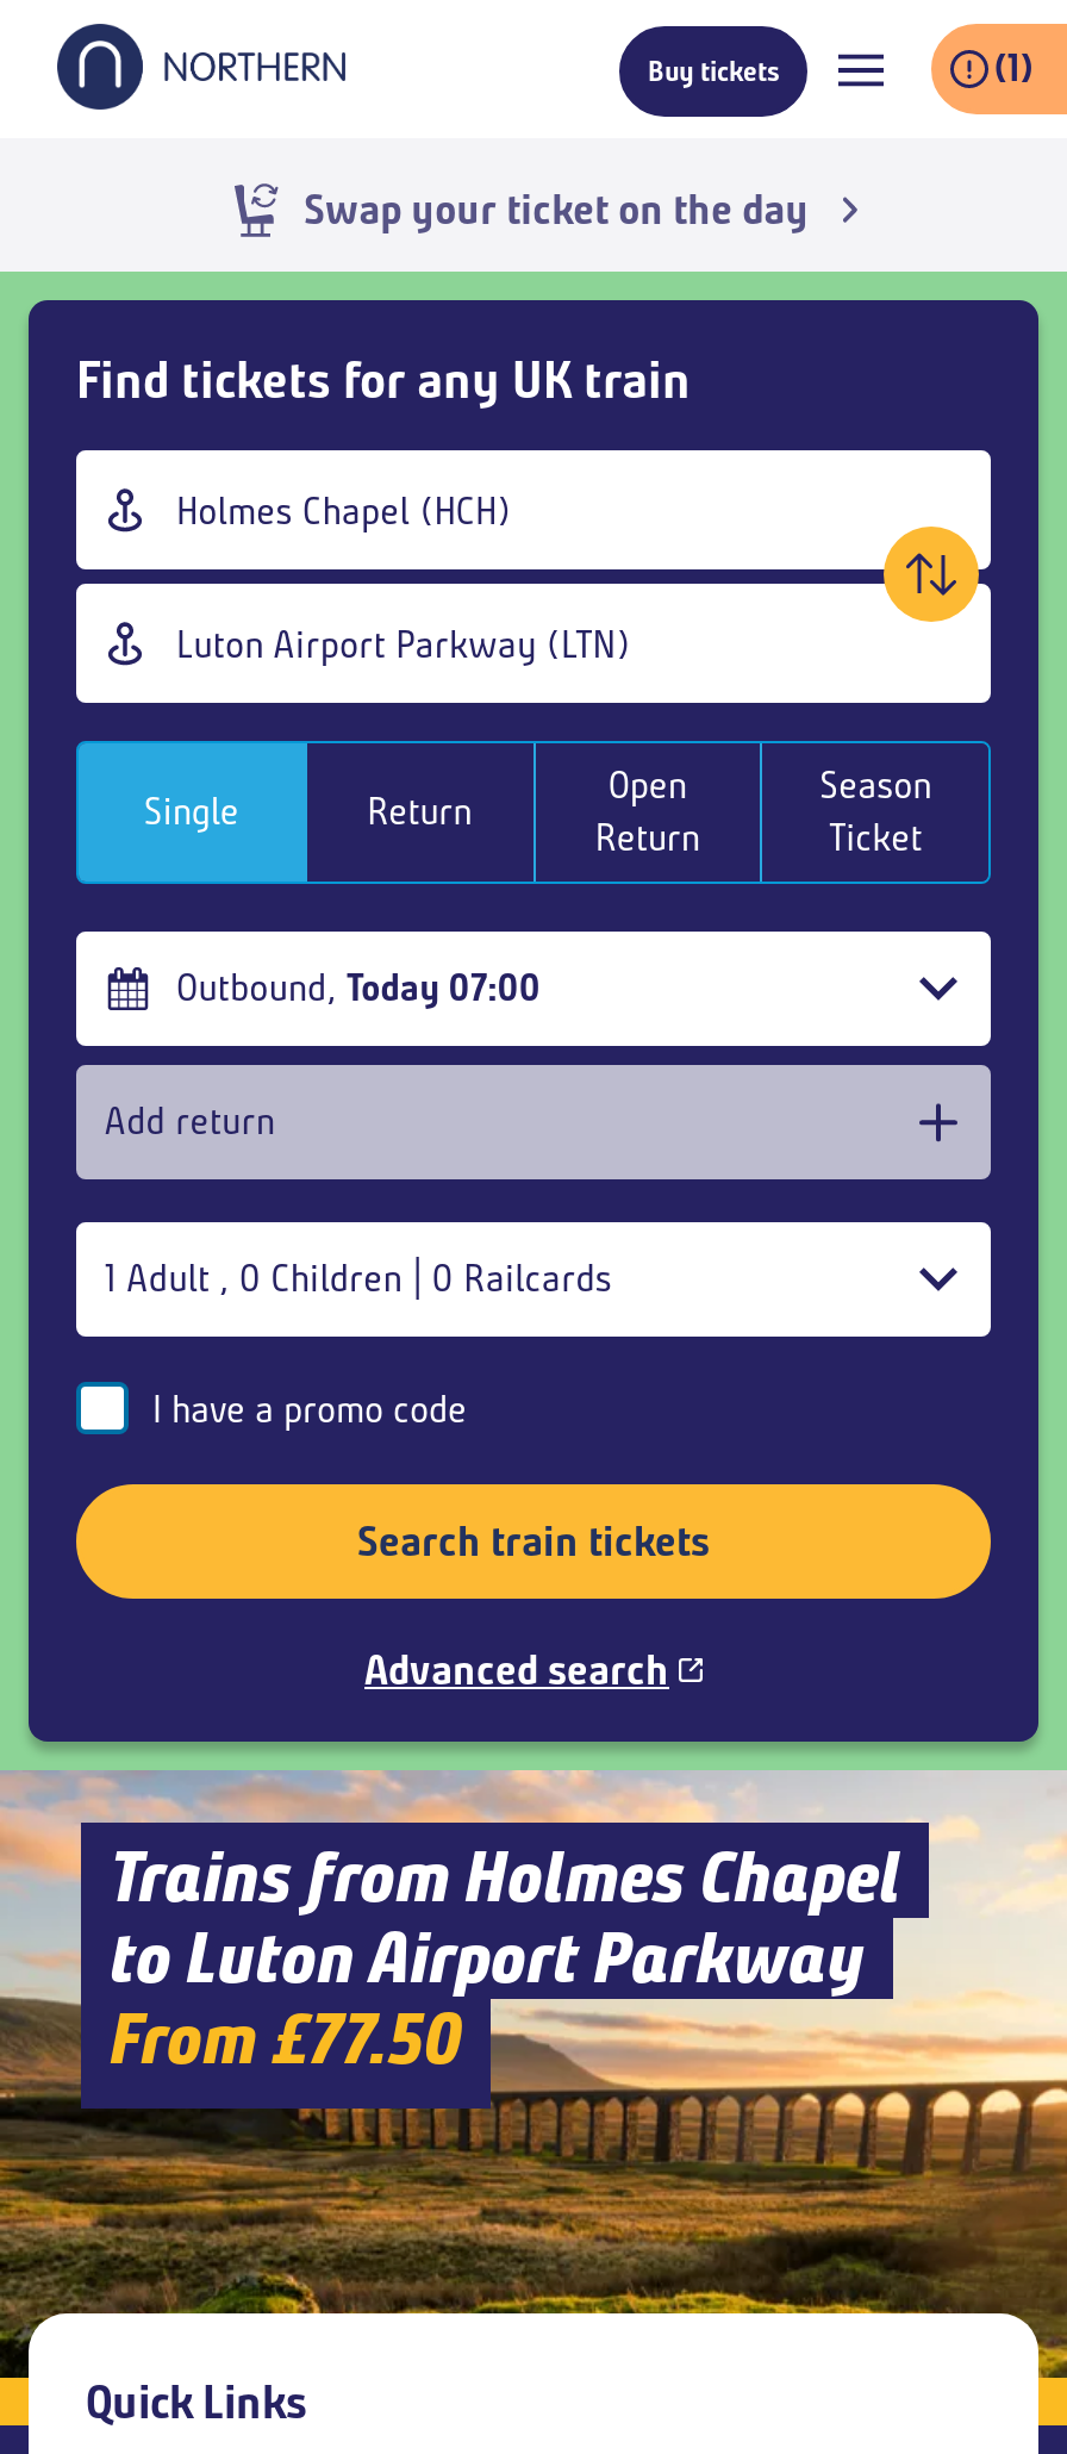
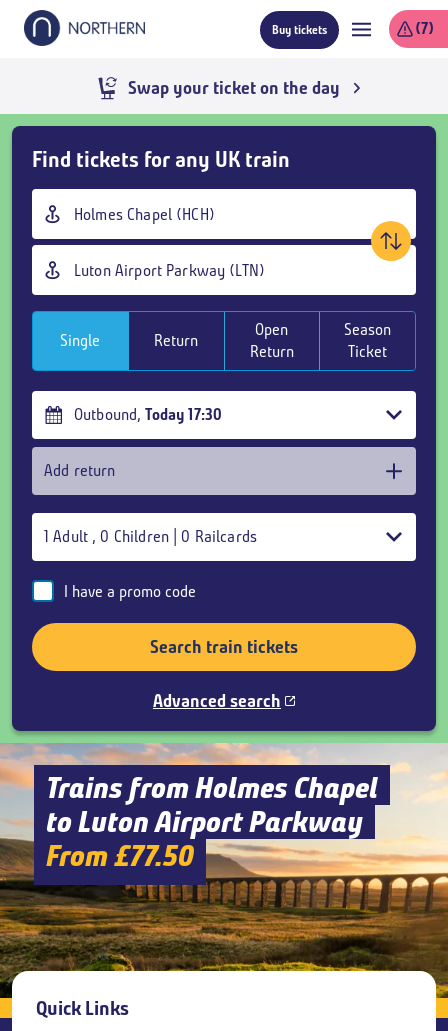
[993,45,1034,91] (1) -> [415,19,434,38] (7)
[176,965,541,1010] Outbound, Today 07:00 -> [74,405,222,424] Outbound, Today 17:30

